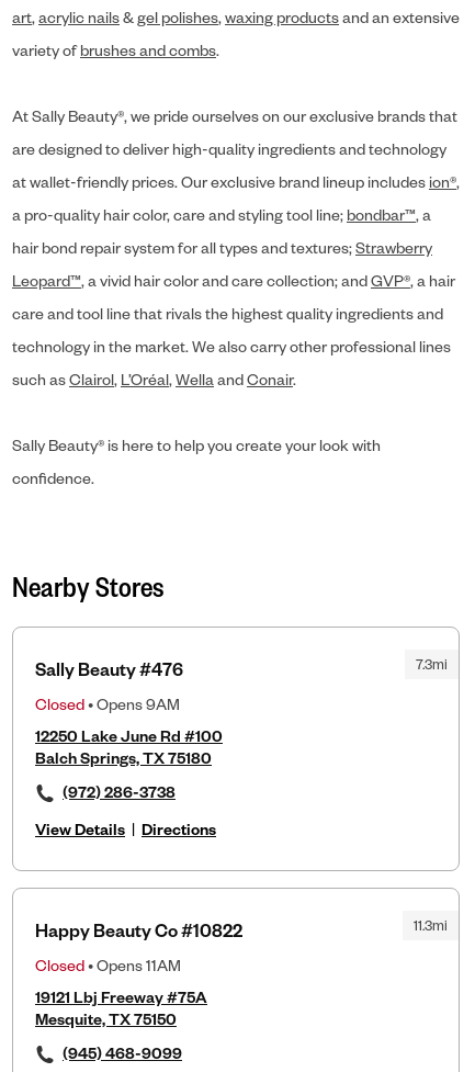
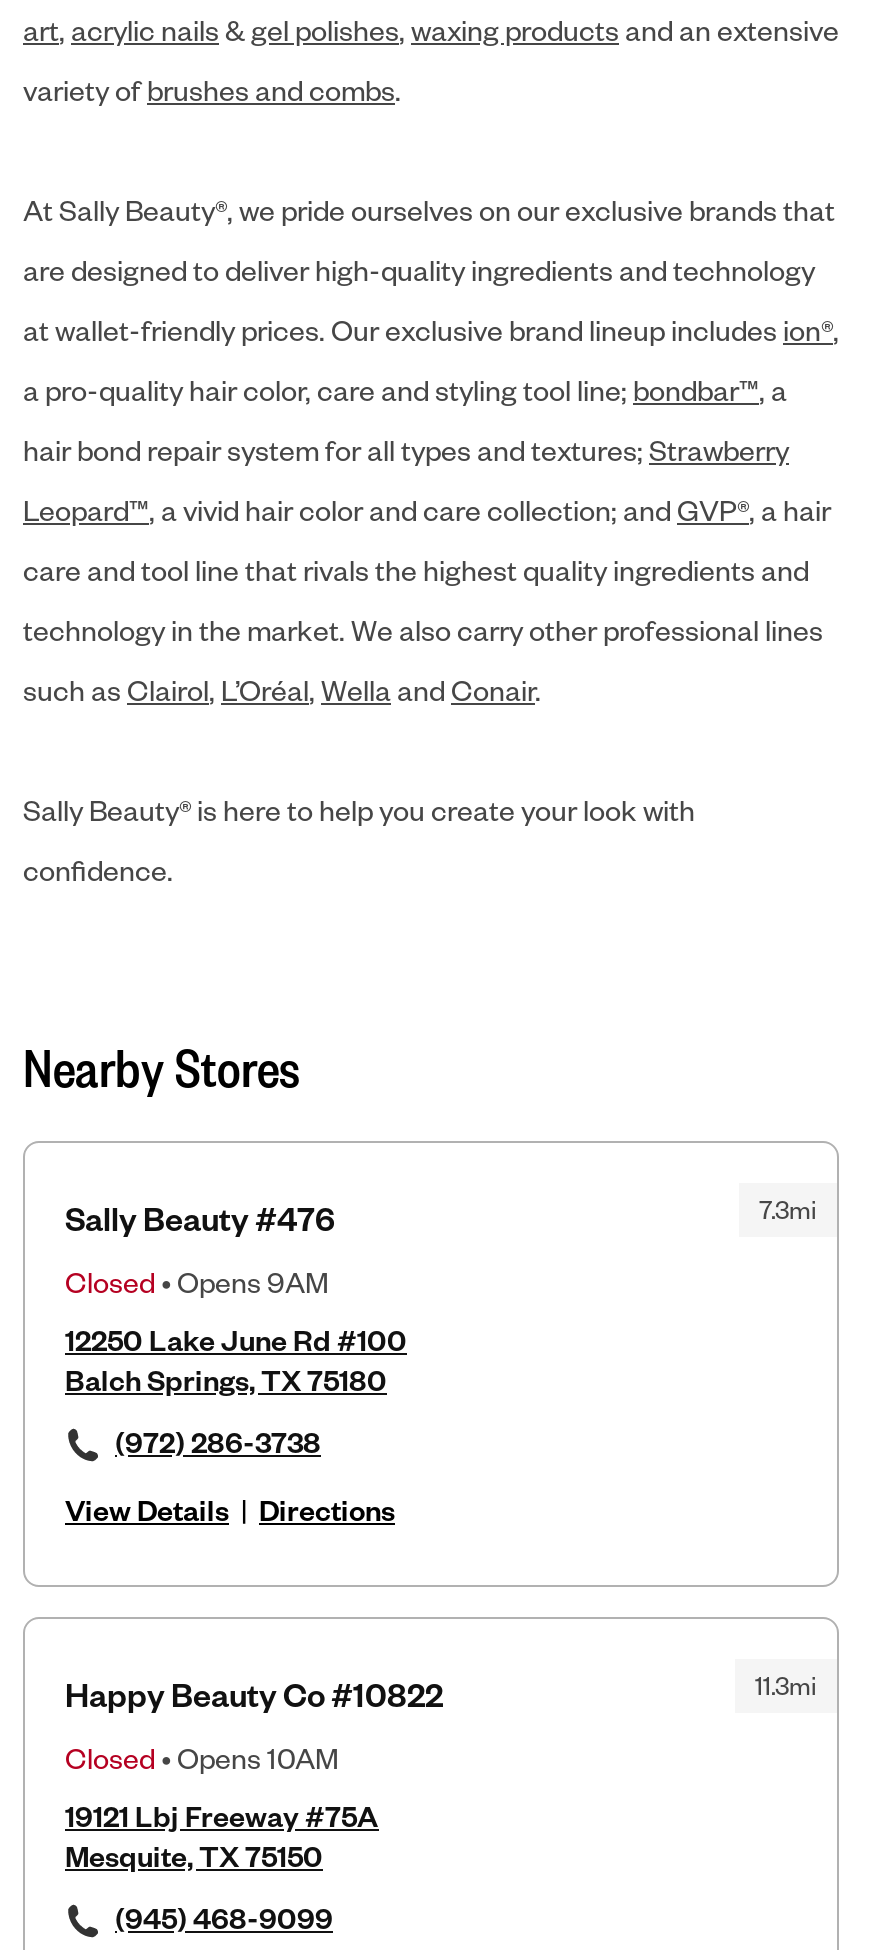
[35,954,181,975] Closed • Opens 11AM -> [65,1739,339,1777] Closed • Opens 10AM

